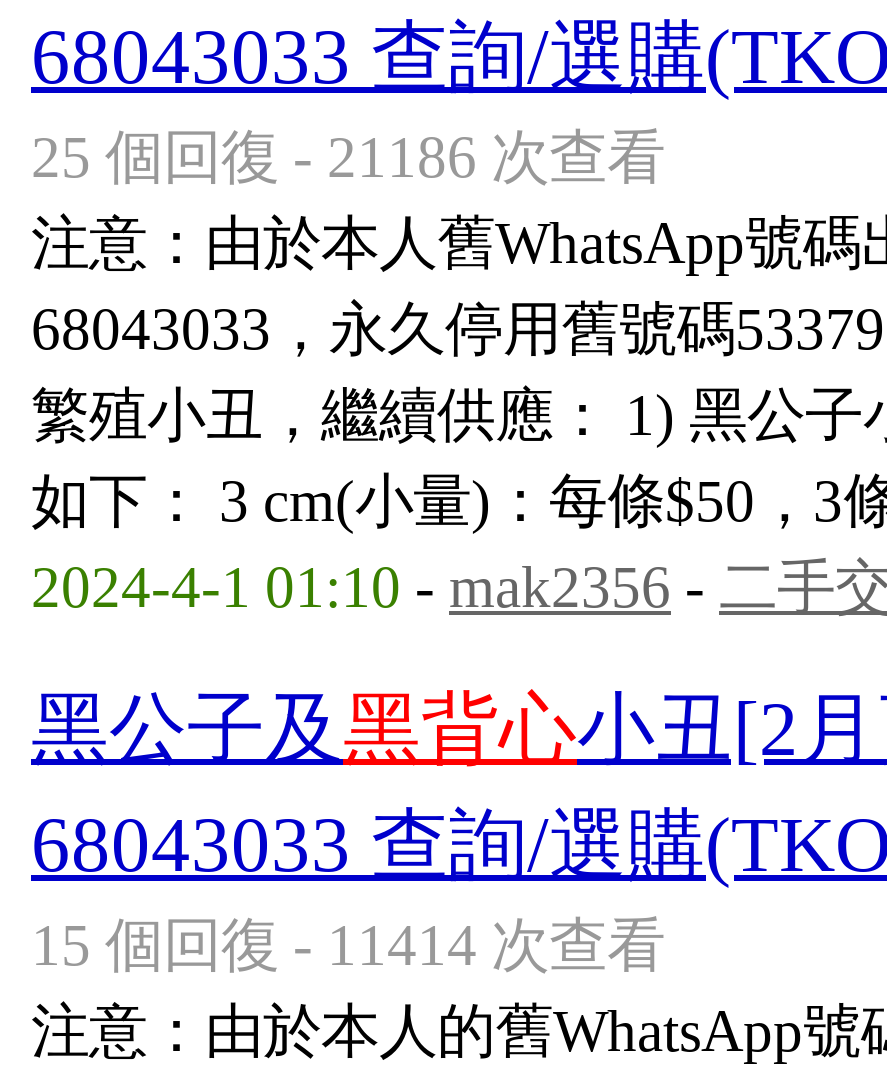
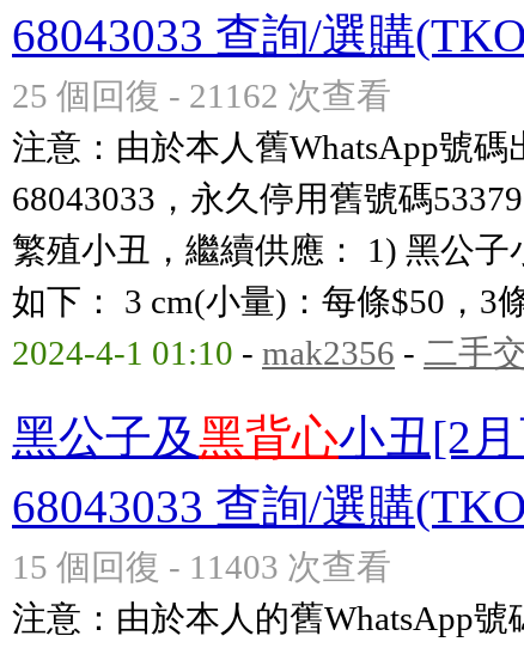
[31,125,665,189] 25 個回復 - 21186 次查看 -> [12,77,391,115] 25 個回復 - 21162 次查看
[31,913,665,977] 15 個回復 - 11414 次查看 -> [12,548,391,586] 15 個回復 - 11403 次查看

